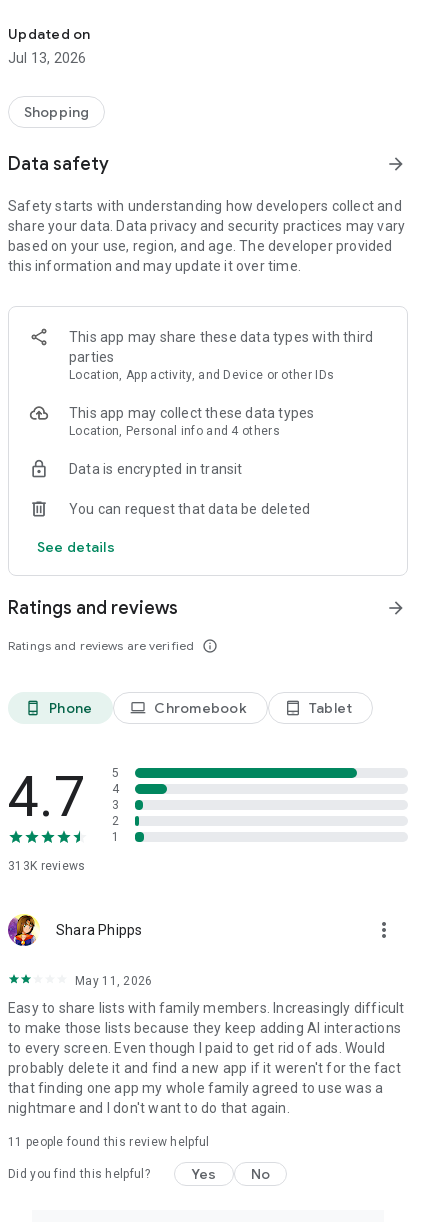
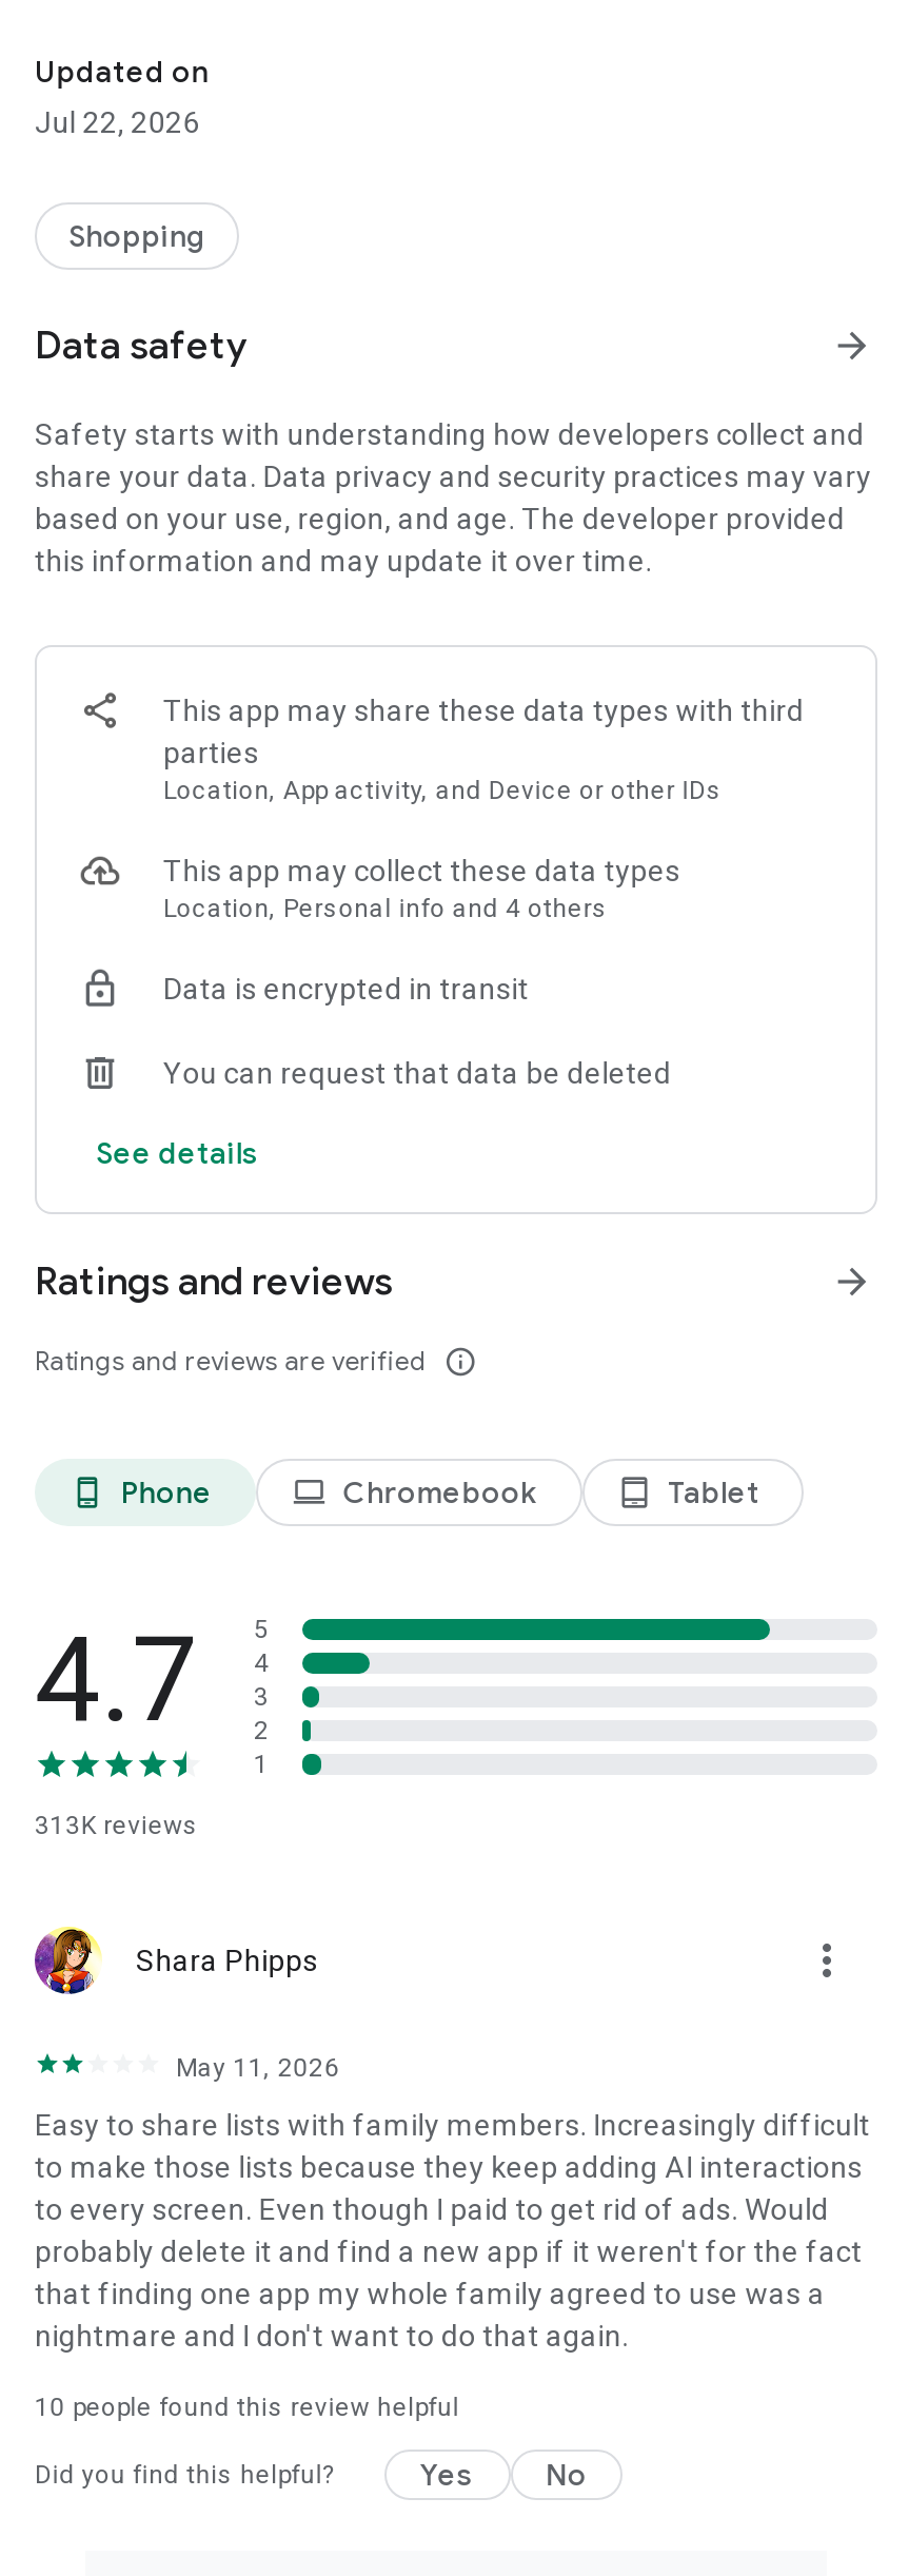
[8,50,86,66] Jul 13, 2026 -> [35,105,200,139] Jul 22, 2026
[8,1135,209,1149] 11 people found this review helpful -> [35,2393,459,2422] 10 people found this review helpful

